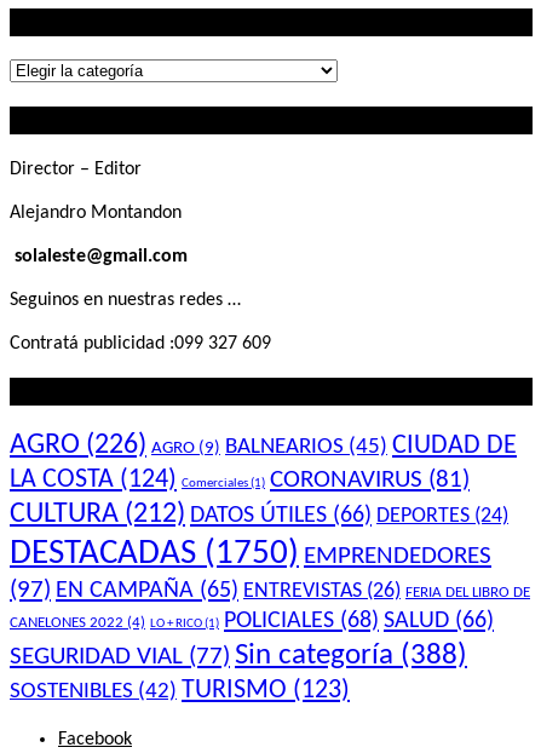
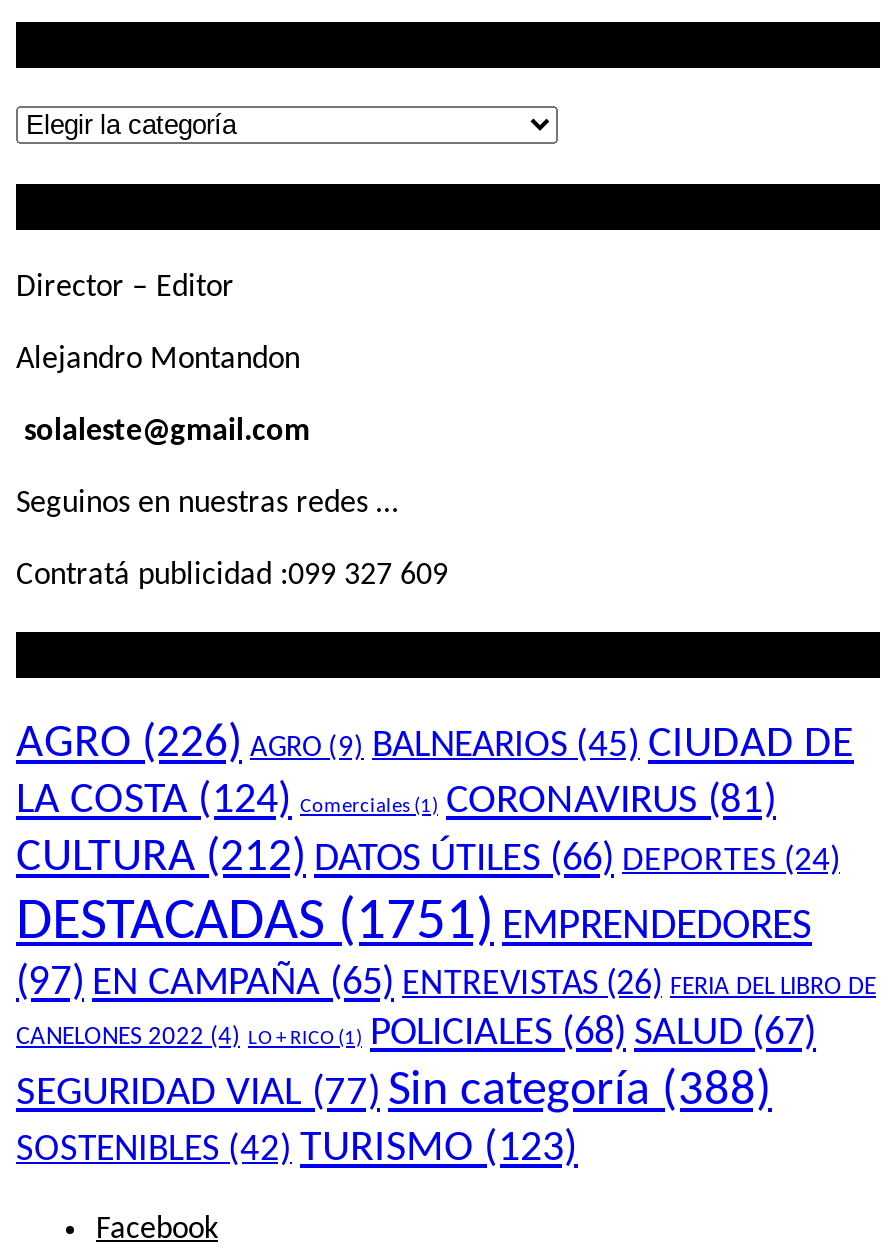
[10,536,491,571] DESTACADAS (1750) EMPRENDEDORES -> [16,894,812,952] DESTACADAS (1751) EMPRENDEDORES
[10,609,494,633] CANELONES 2022 (4) LO + RICO(1) POLICIALES (68) SALUD (66) -> [16,1014,816,1054] CANELONES 2022 (4) LO + RICO(1) POLICIALES (68) SALUD (67)

